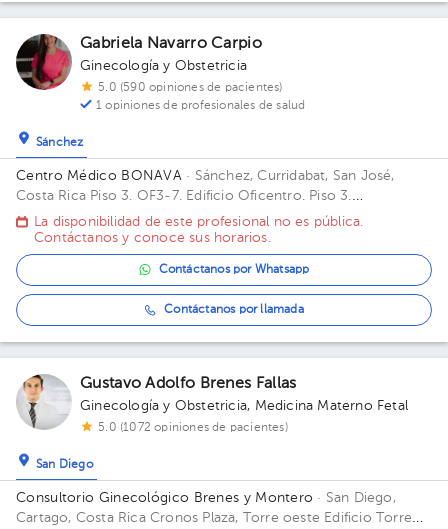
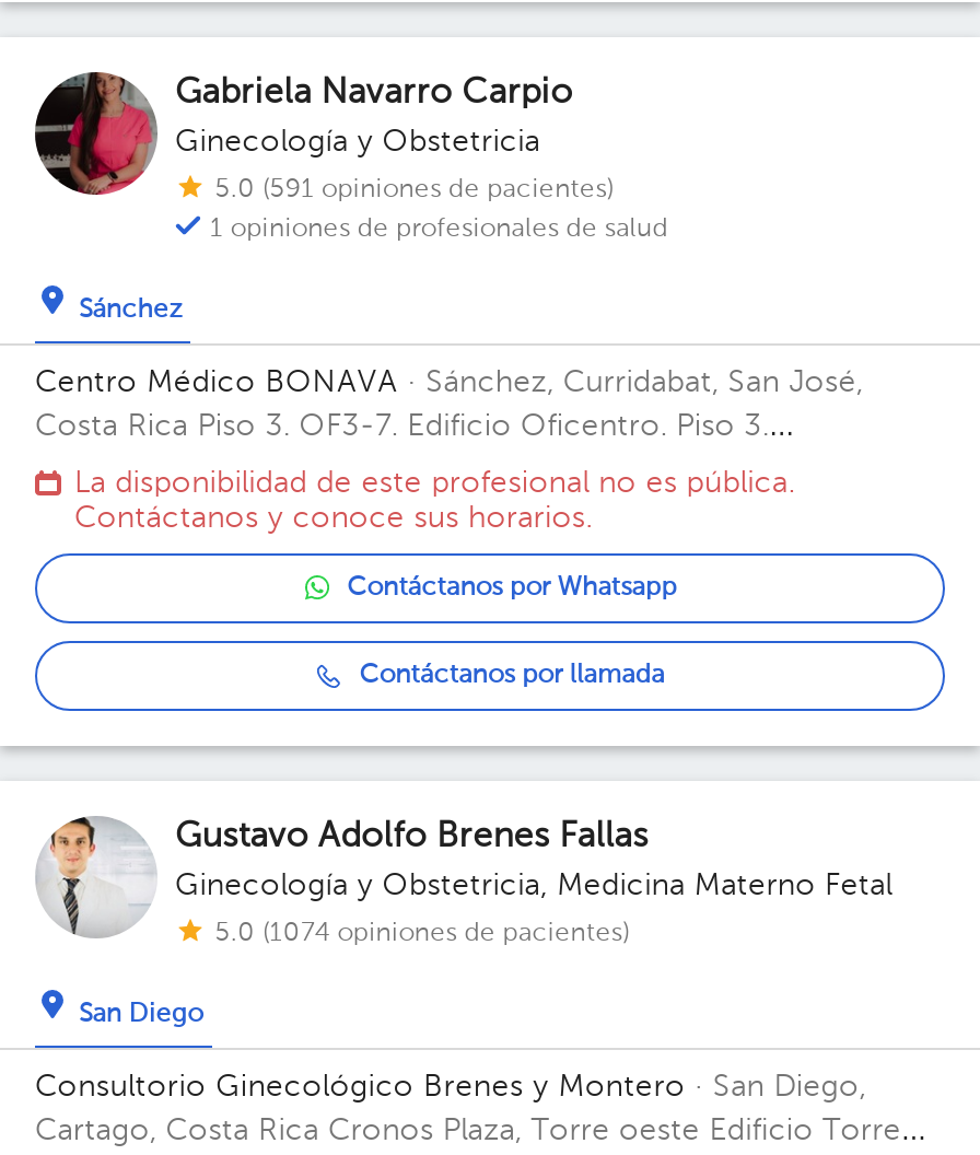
[98,82,283,94] 5.0 (590 opiniones de pacientes) -> [215,177,614,203] 5.0 (591 opiniones de pacientes)
[98,422,288,434] 5.0 (1072 opiniones de pacientes) -> [215,921,630,947] 5.0 (1074 opiniones de pacientes)

